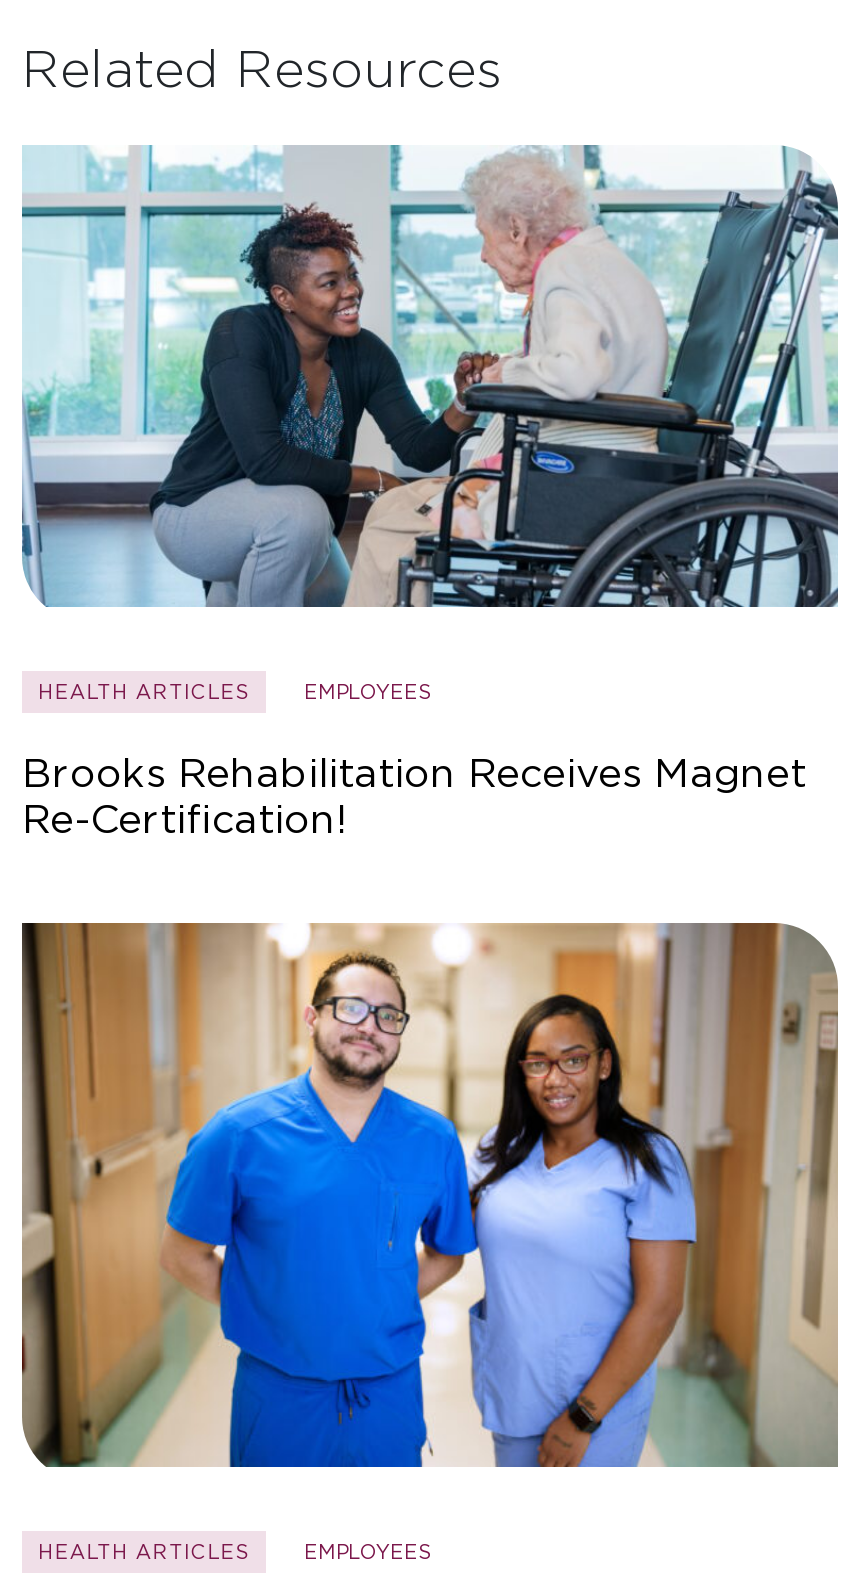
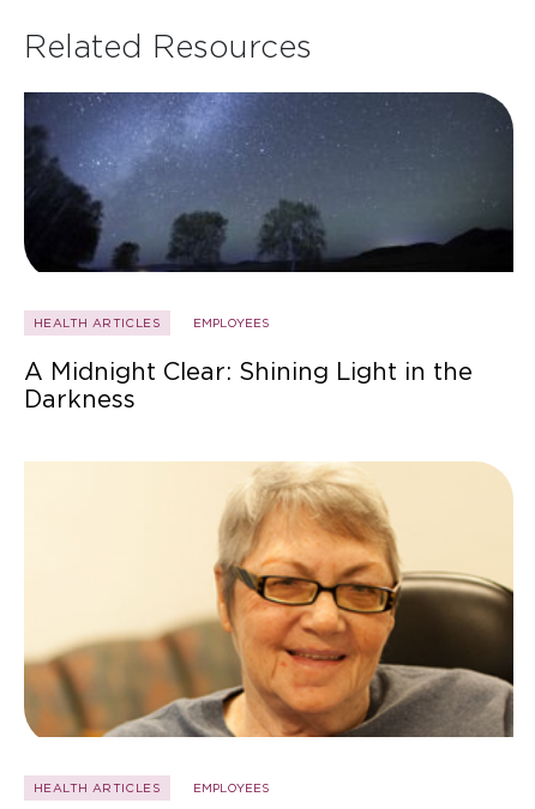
[20,145,840,609] [image] -> [23,91,515,273] [image]
[22,749,806,843] Brooks Rehabilitation Receives Magnet | Re-Certification! -> [24,357,473,413] A Midnight Clear: Shining Light in the | Darkness
[20,921,838,1469] [image] -> [24,461,513,738] [image]

